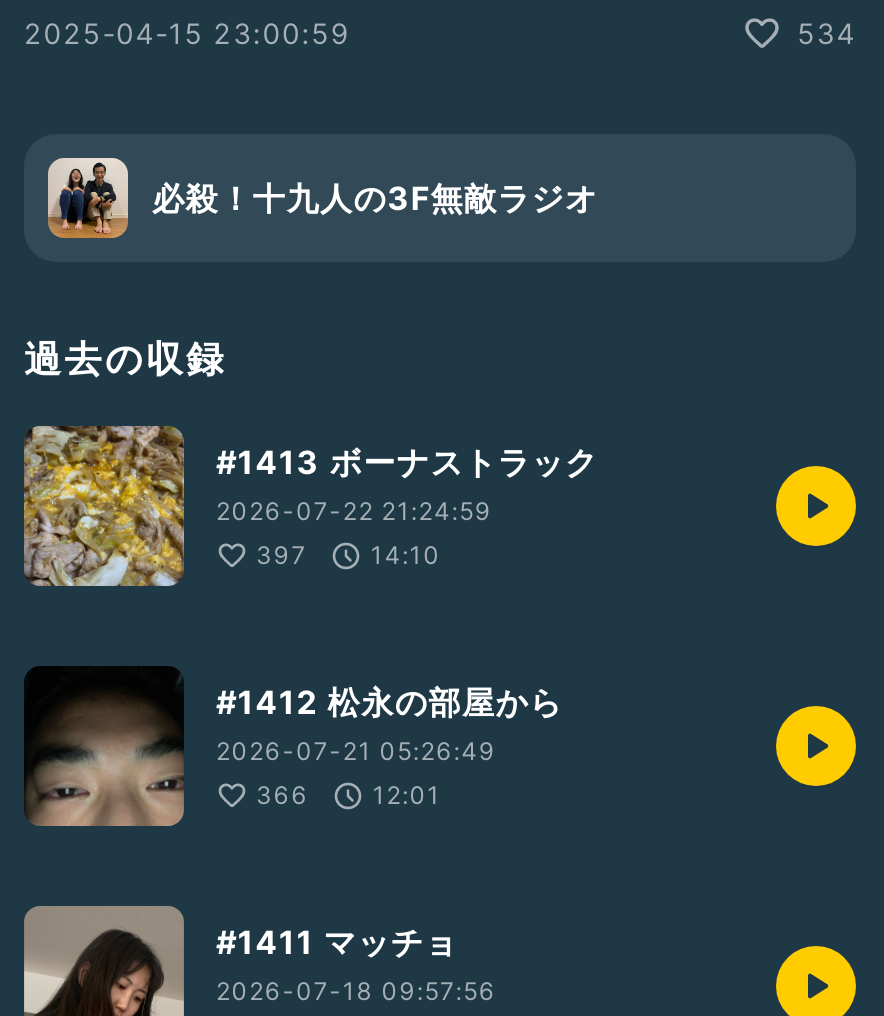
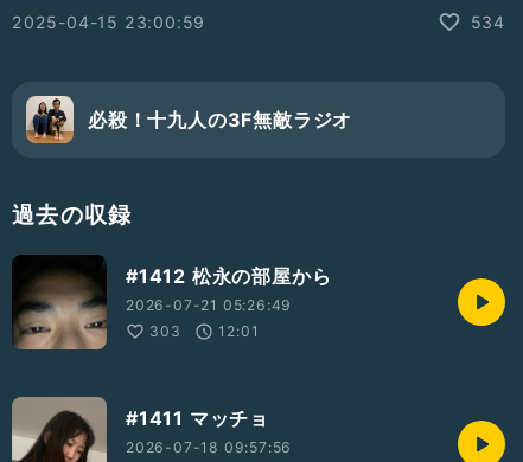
[22,424,598,586] [image] | #1413 ボーナストラック | 2026-07-22 21:24:59 | 397 | 14:10 -> none
[256,780,309,810] 366 -> [149,322,181,340] 303

